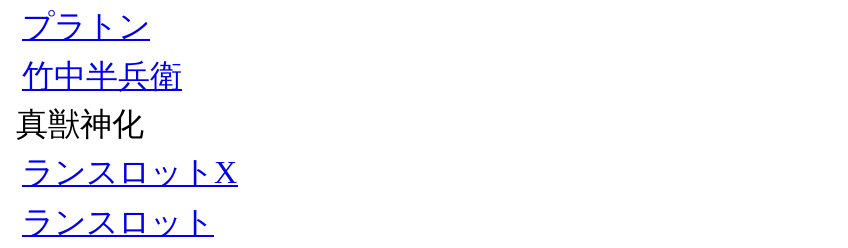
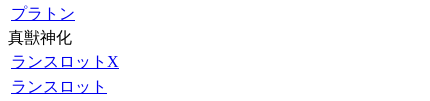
[22,59,182,93] 竹中半兵衛 -> none

